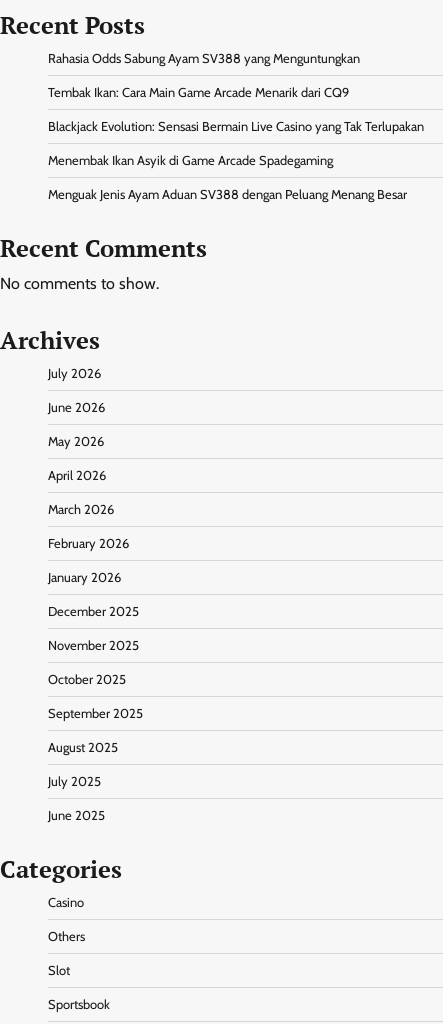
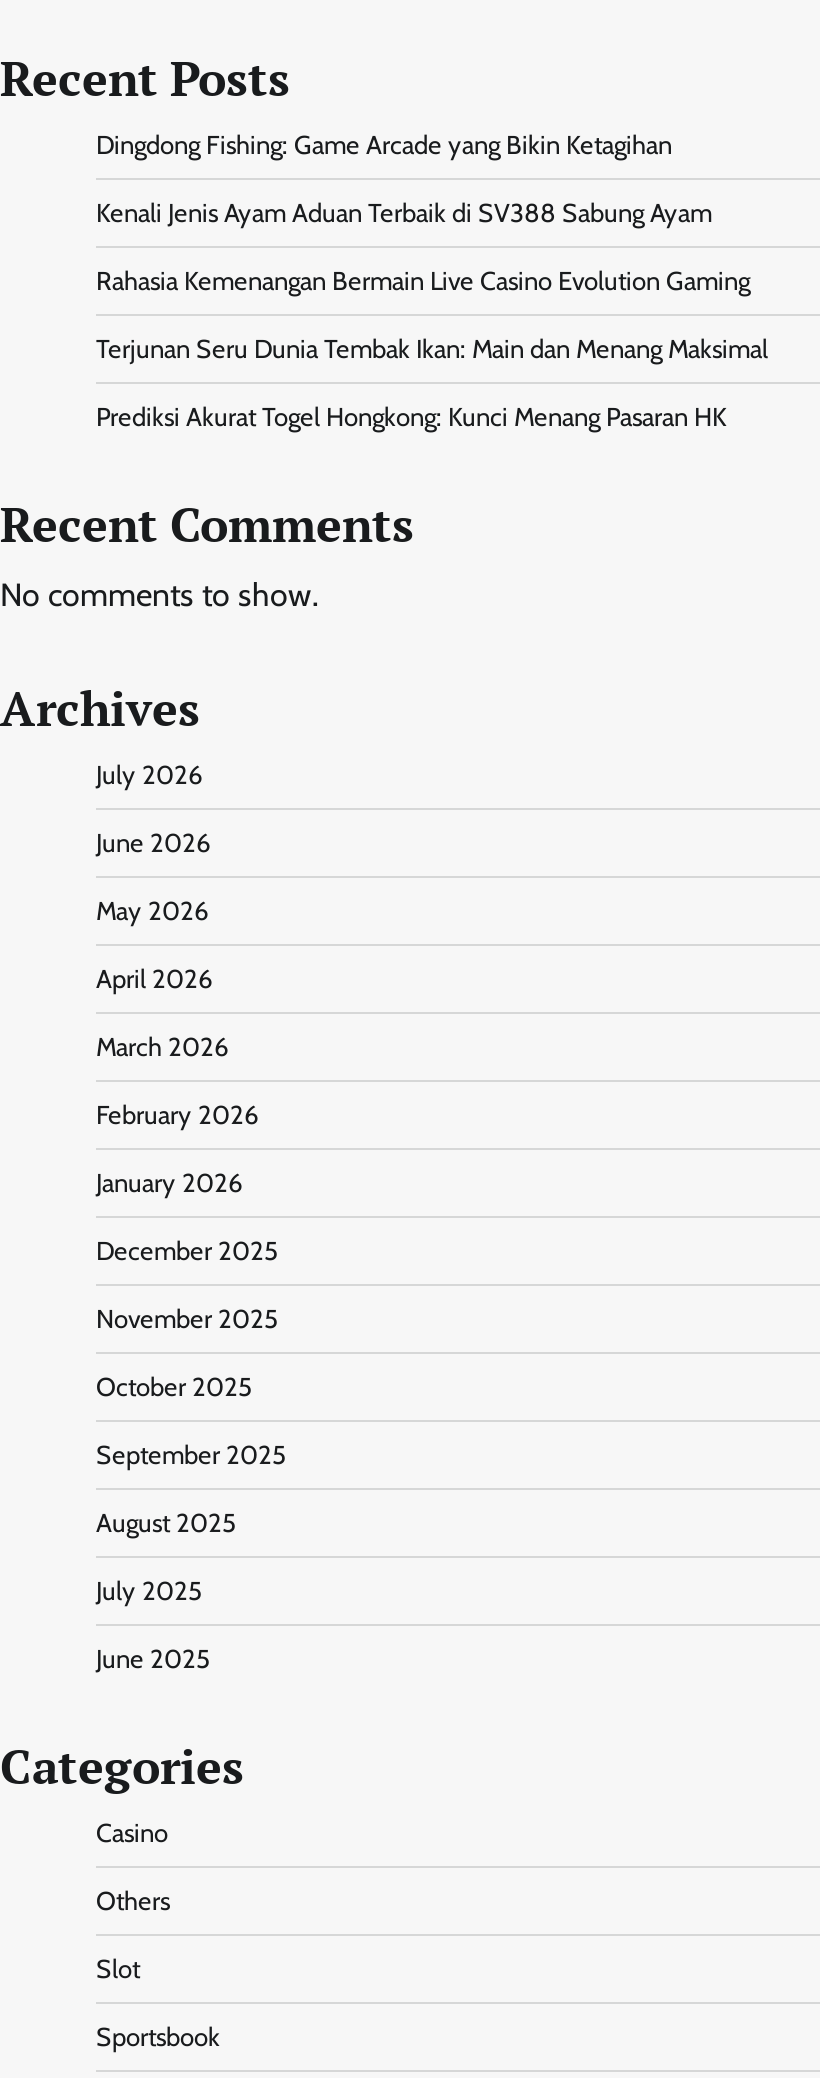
[48,51,360,66] Rahasia Odds Sabung Ayam SV388 yang Menguntungkan -> [96,130,672,160] Dingdong Fishing: Game Arcade yang Bikin Ketagihan
[48,85,349,100] Tembak Ikan: Cara Main Game Arcade Menarik dari CQ9 -> [96,198,712,228] Kenali Jenis Ayam Aduan Terbaik di SV388 Sabung Ayam
[48,119,424,134] Blackjack Evolution: Sensasi Bermain Live Casino yang Tak Terlupakan -> [96,266,750,296] Rahasia Kemenangan Bermain Live Casino Evolution Gaming
[48,153,333,168] Menembak Ikan Asyik di Game Arcade Spadegaming -> [96,334,768,364] Terjunan Seru Dunia Tembak Ikan: Main dan Menang Maksimal
[48,187,407,202] Menguak Jenis Ayam Aduan SV388 dengan Peluang Menang Besar -> [96,402,726,432] Prediksi Akurat Togel Hongkong: Kunci Menang Pasaran HK

